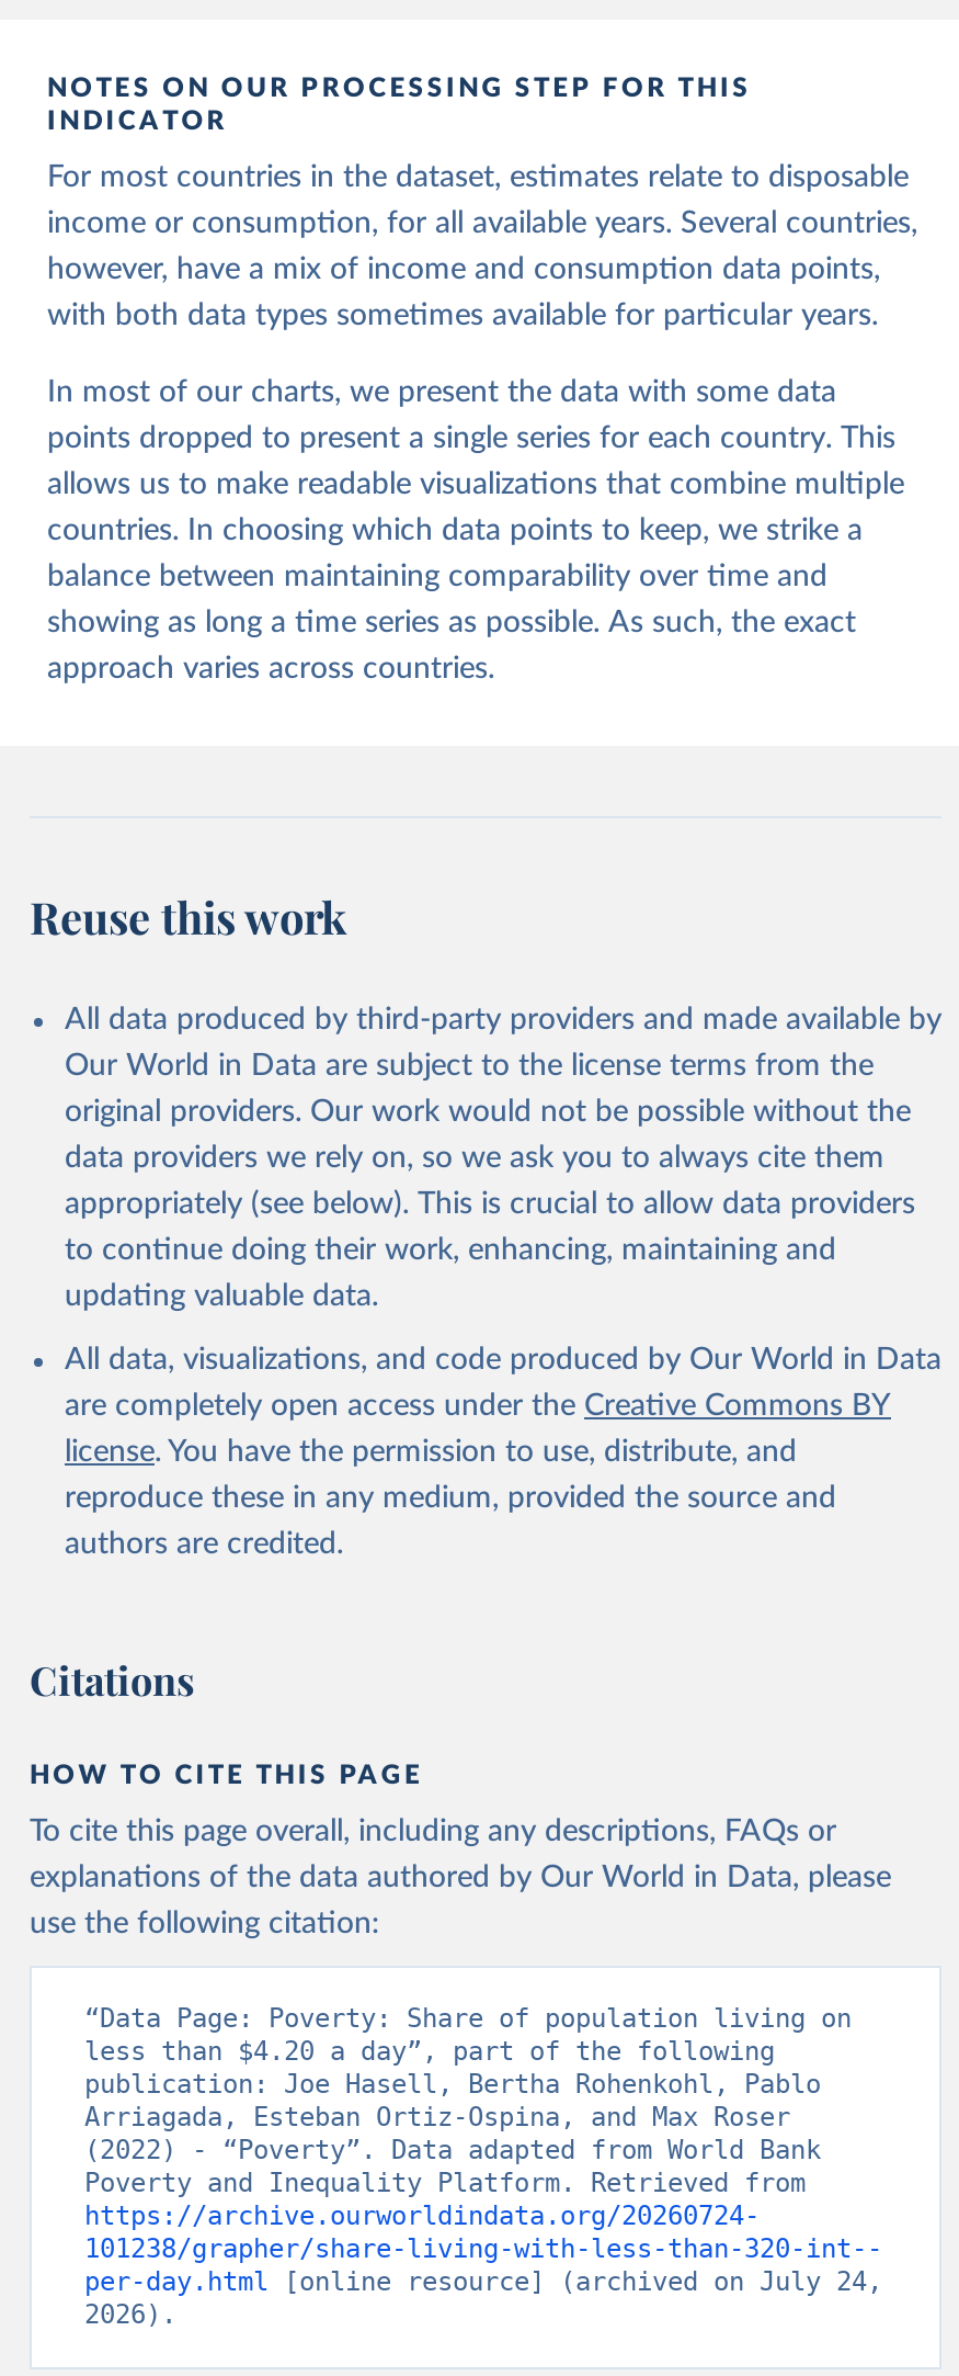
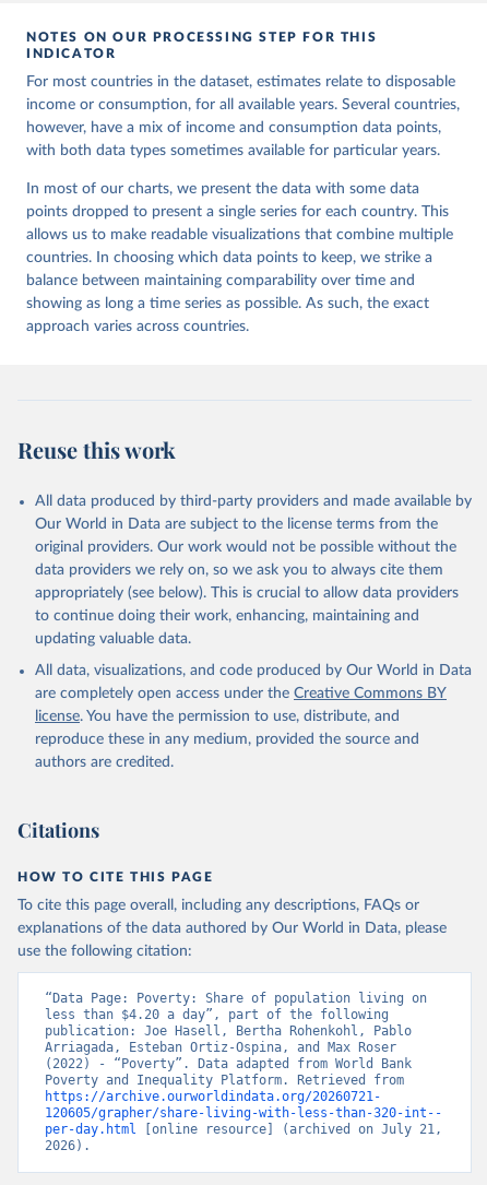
[84,2201,882,2298] https://archive.ourworldindata.org/20260724- | 101238/grapher/share-living-with-less-than-320-int-- | per-day.html [online resource] (archived on July 24, -> [45,1089,442,1137] https://archive.ourworldindata.org/20260721- | 120605/grapher/share-living-with-less-than-320-int-- | per-day.html [online resource] (archived on July 21,

